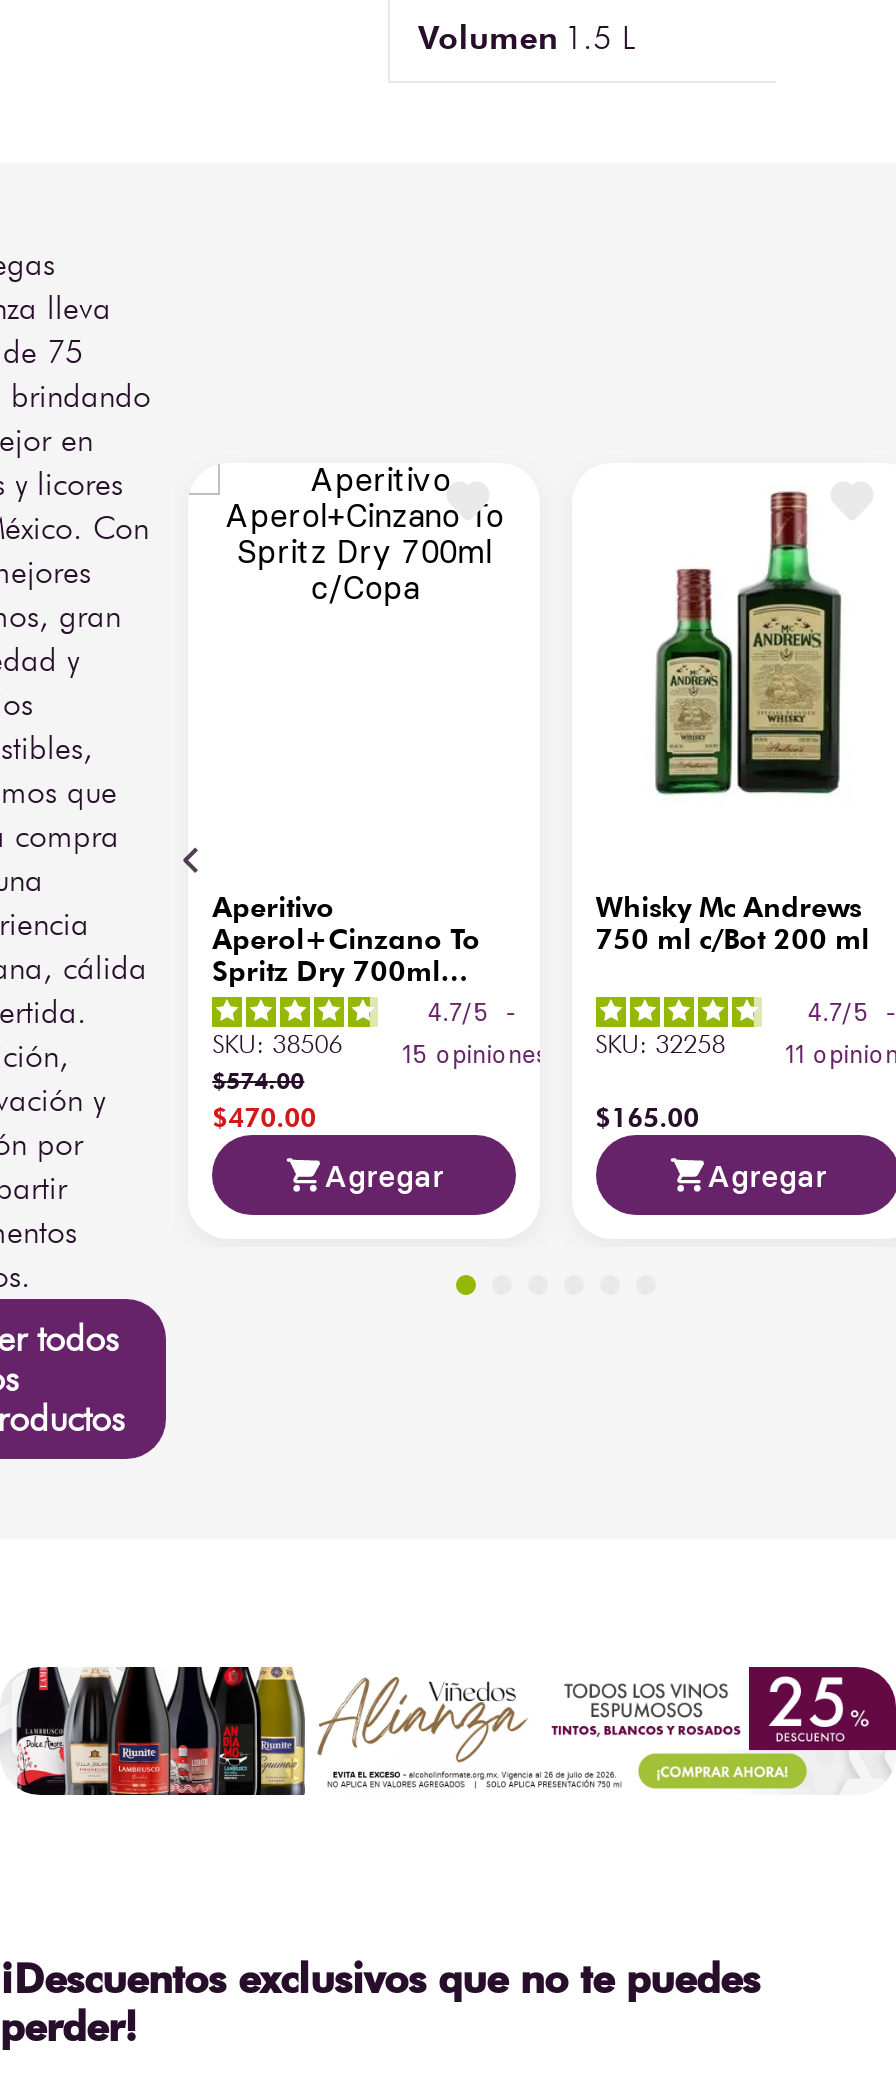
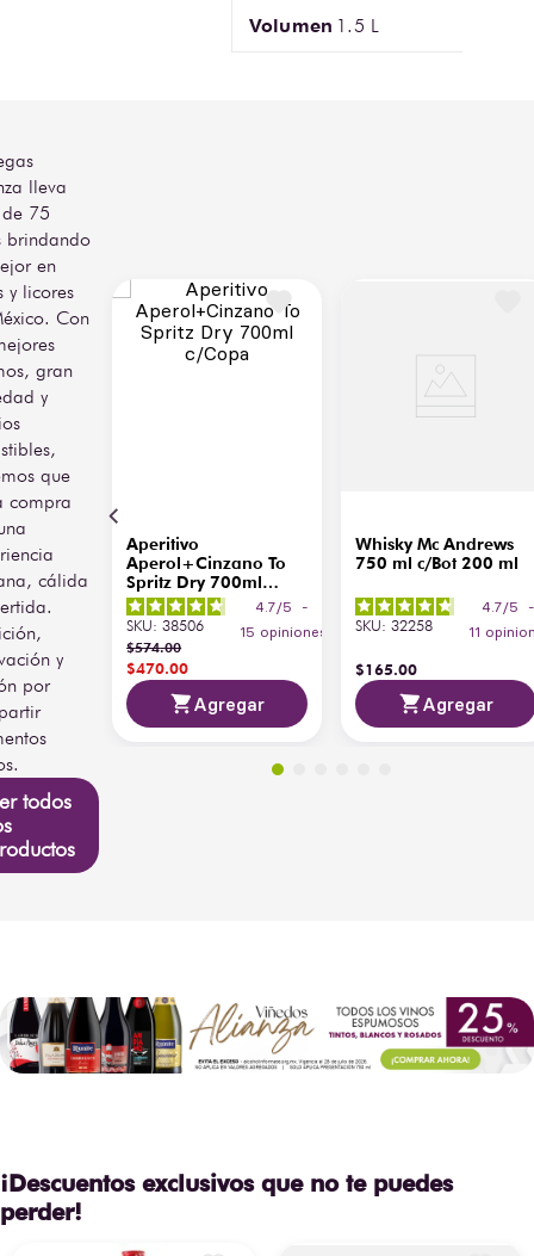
[654,491,842,795] [image] -> none

